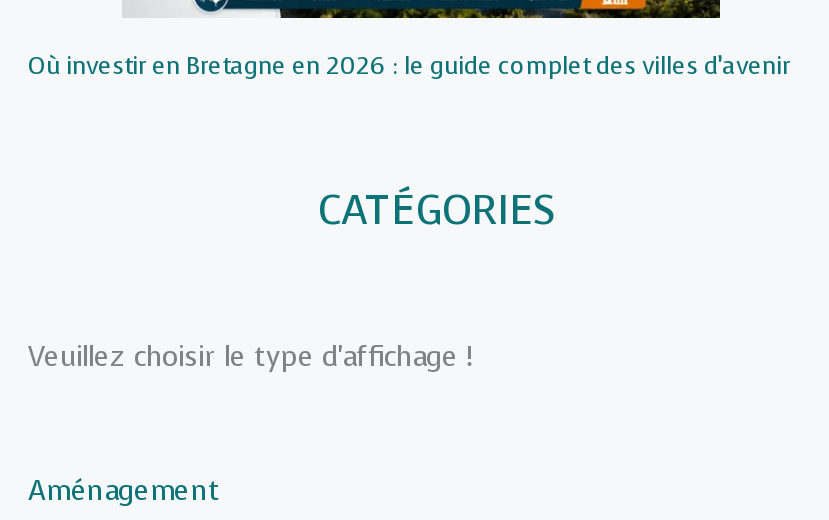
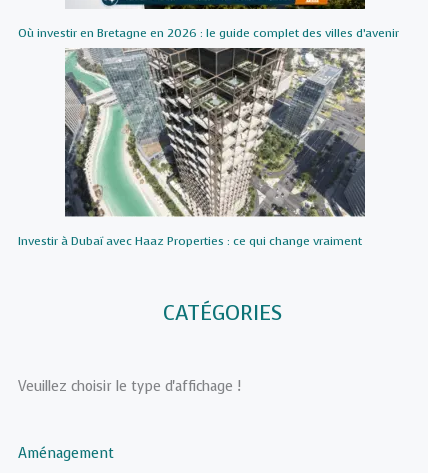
none -> [18,47,366,248] [image] | Investir à Dubaï avec Haaz Properties : ce qui change vraiment

